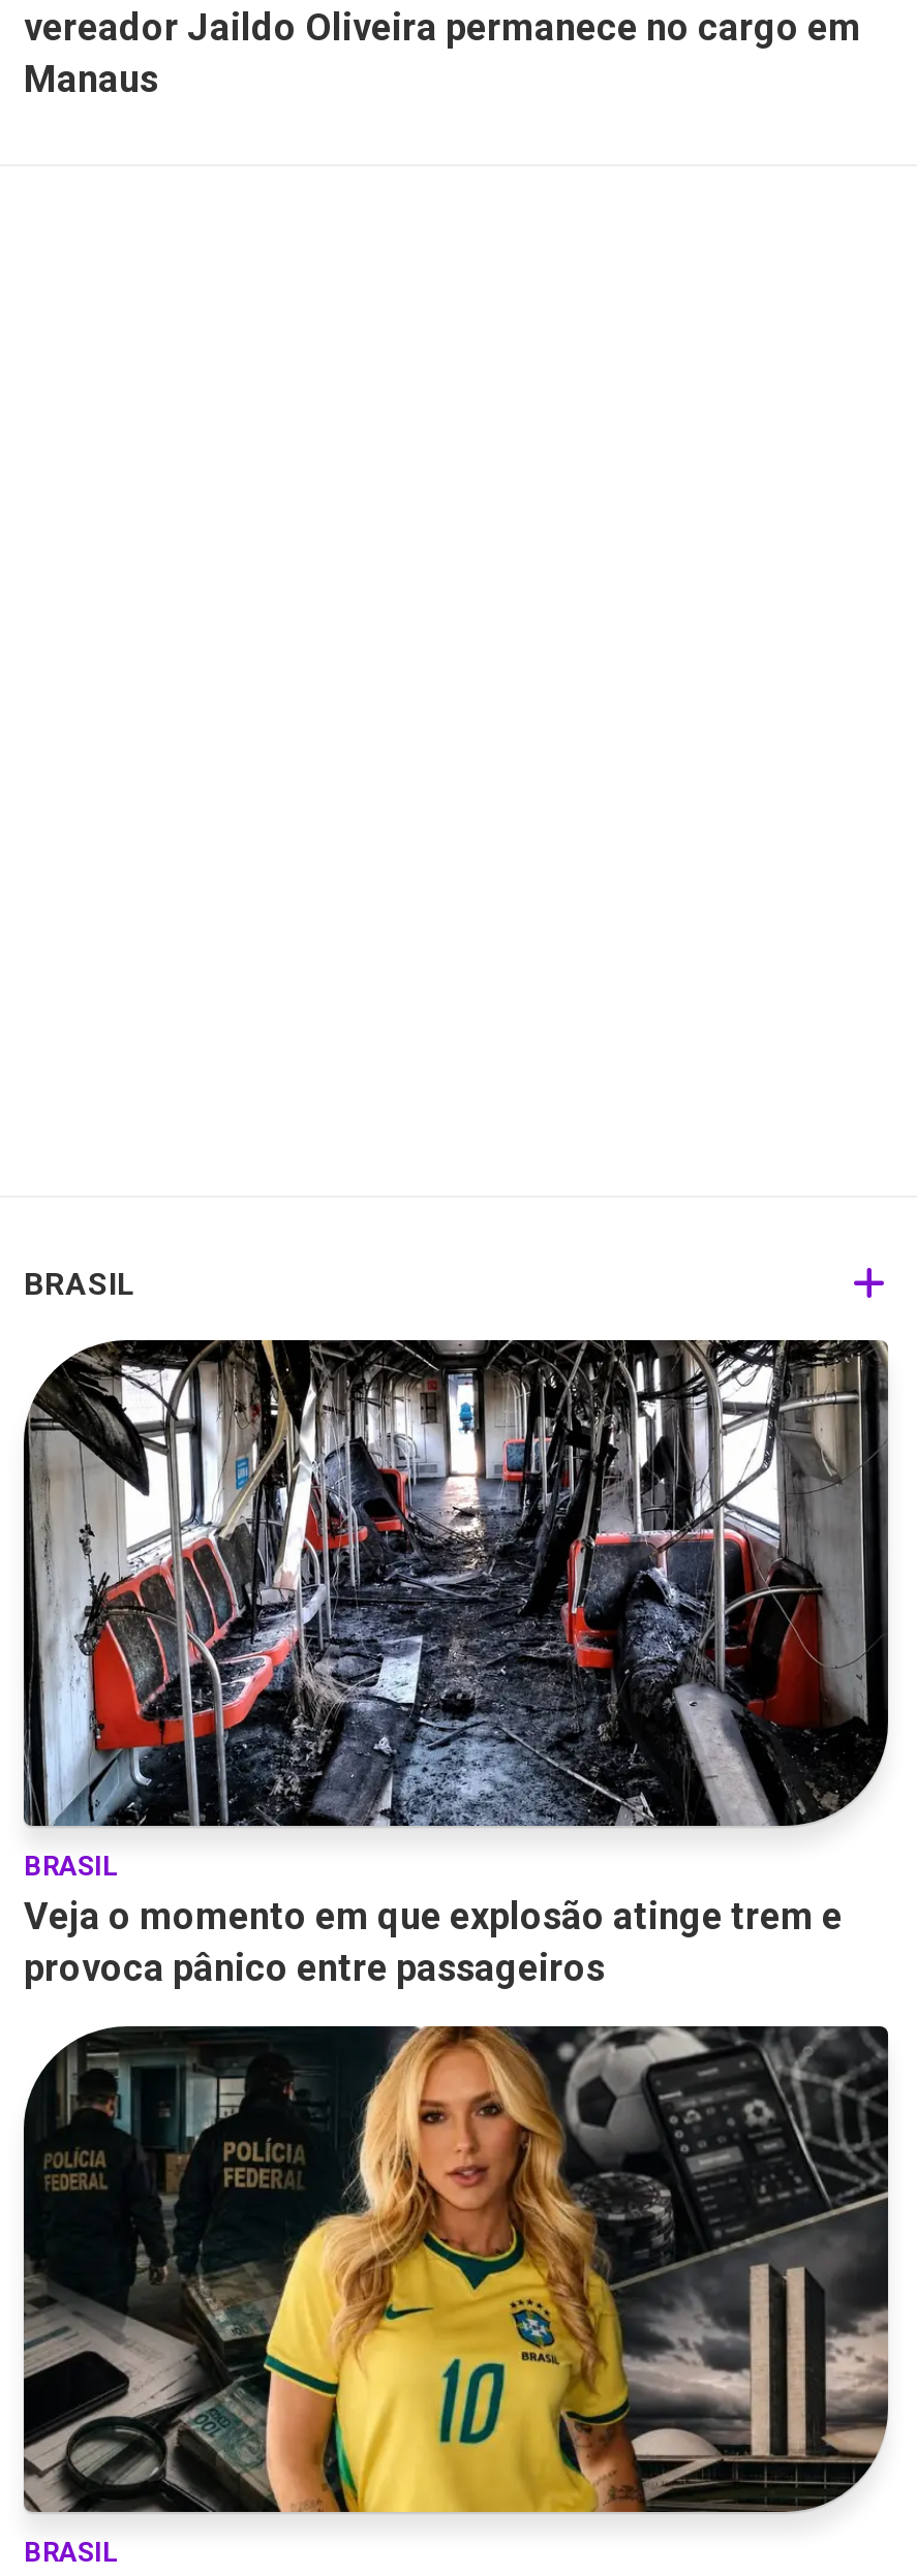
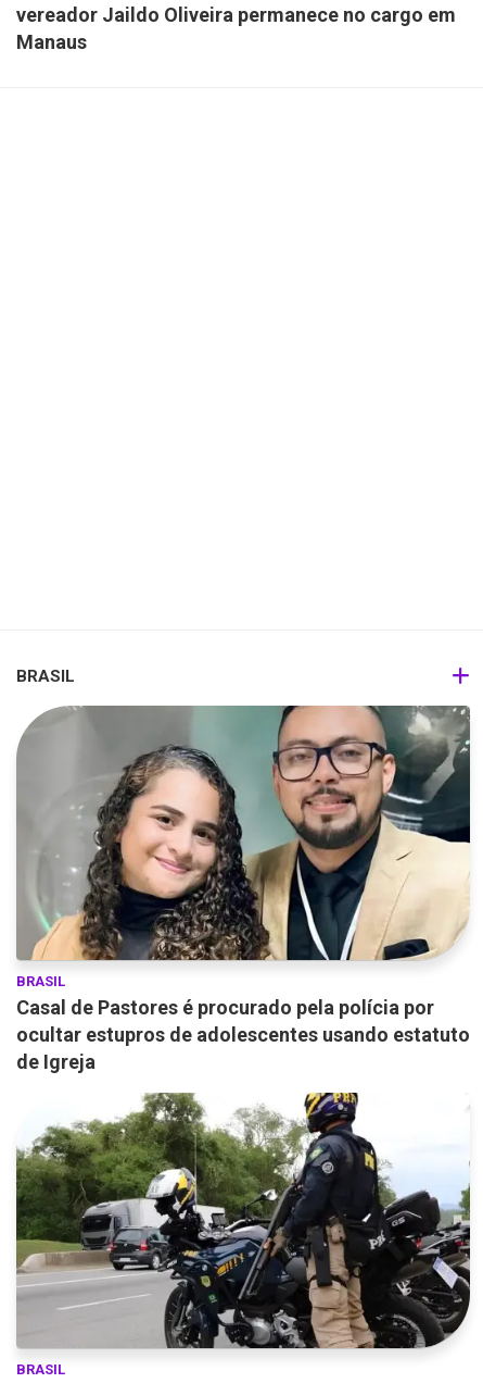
[24,1339,890,1990] [image] | Veja o momento em que explosão atinge trem e | provoca pânico entre passageiros -> [16,705,470,1074] [image] | Casal de Pastores é procurado pela polícia por | ocultar estupros de adolescentes usando estatuto | de Igreja
[22,2025,890,2515] [image] -> [15,1092,470,1349] [image]

